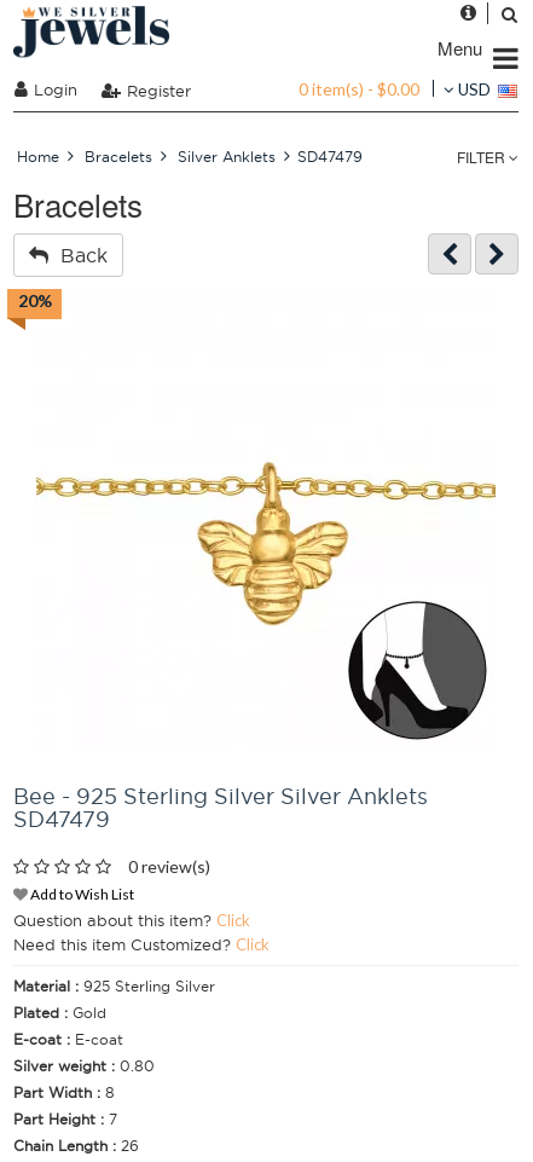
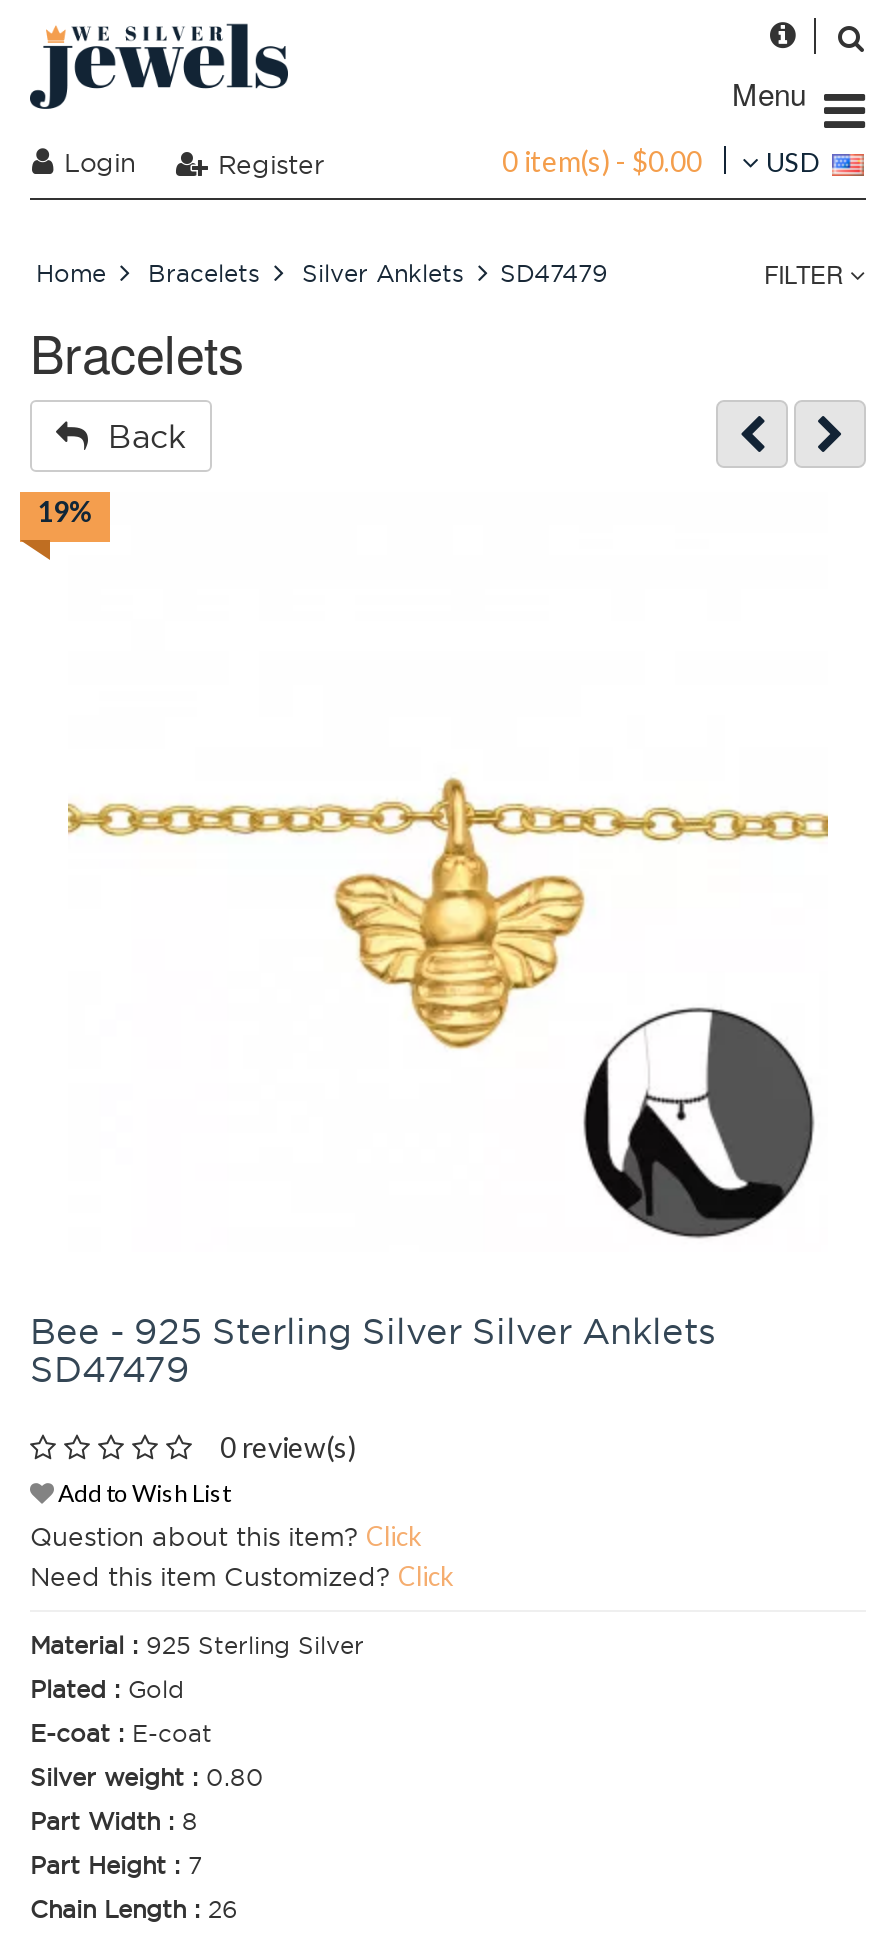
[18,290,51,311] 20% -> [37,494,93,528] 19%

